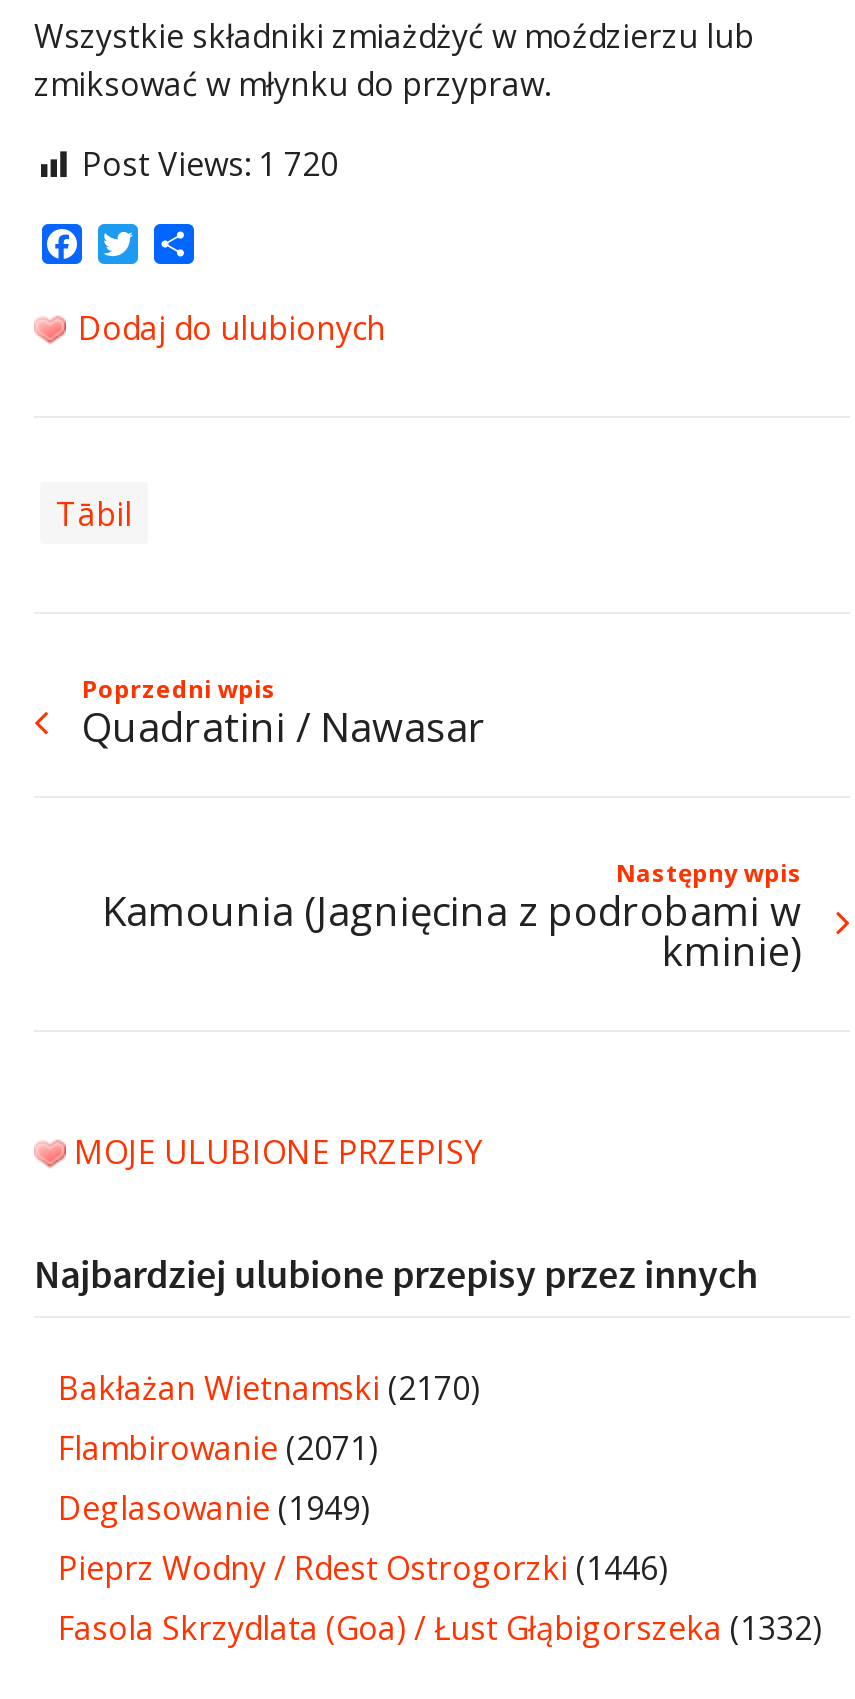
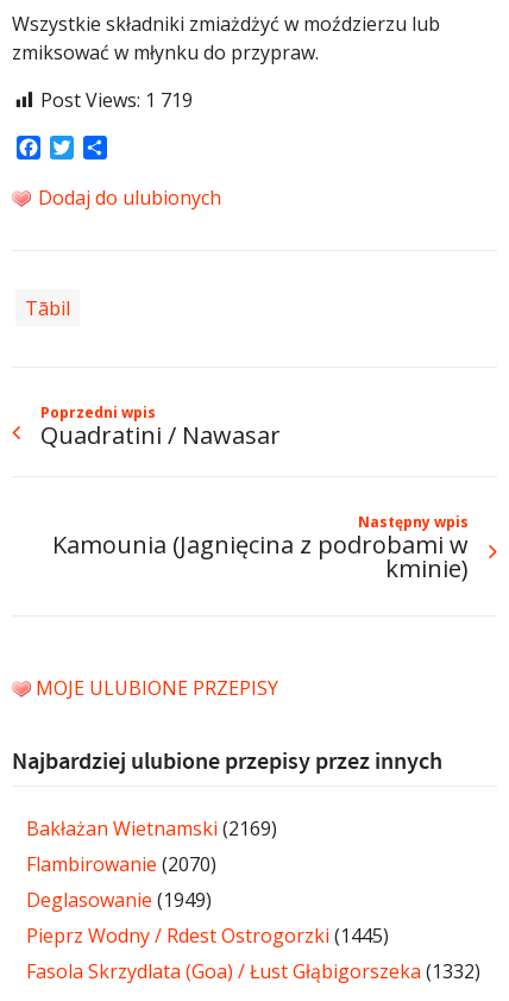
[82,142,338,186] Post Views: 1 720 -> [40,87,193,113] Post Views: 1 719
[58,1365,480,1409] Bakłażan Wietnamski (2170) -> [26,815,277,841] Bakłażan Wietnamski (2169)
[58,1425,378,1469] Flambirowanie (2071) -> [26,851,216,877] Flambirowanie (2070)
[58,1545,668,1589] Pieprz Wodny / Rdest Ostrogorzki (1446) -> [26,922,389,948] Pieprz Wodny / Rdest Ostrogorzki (1445)

